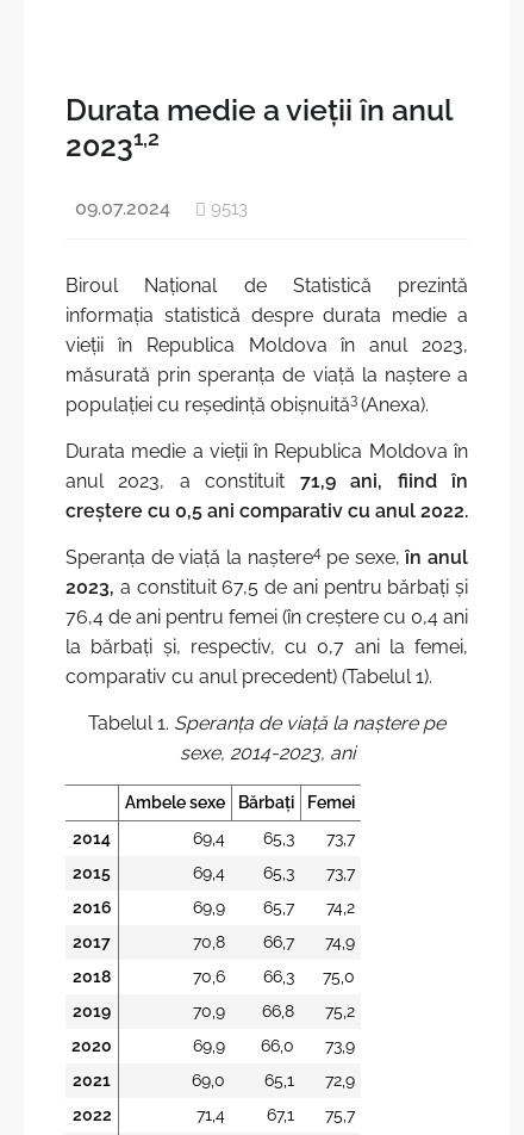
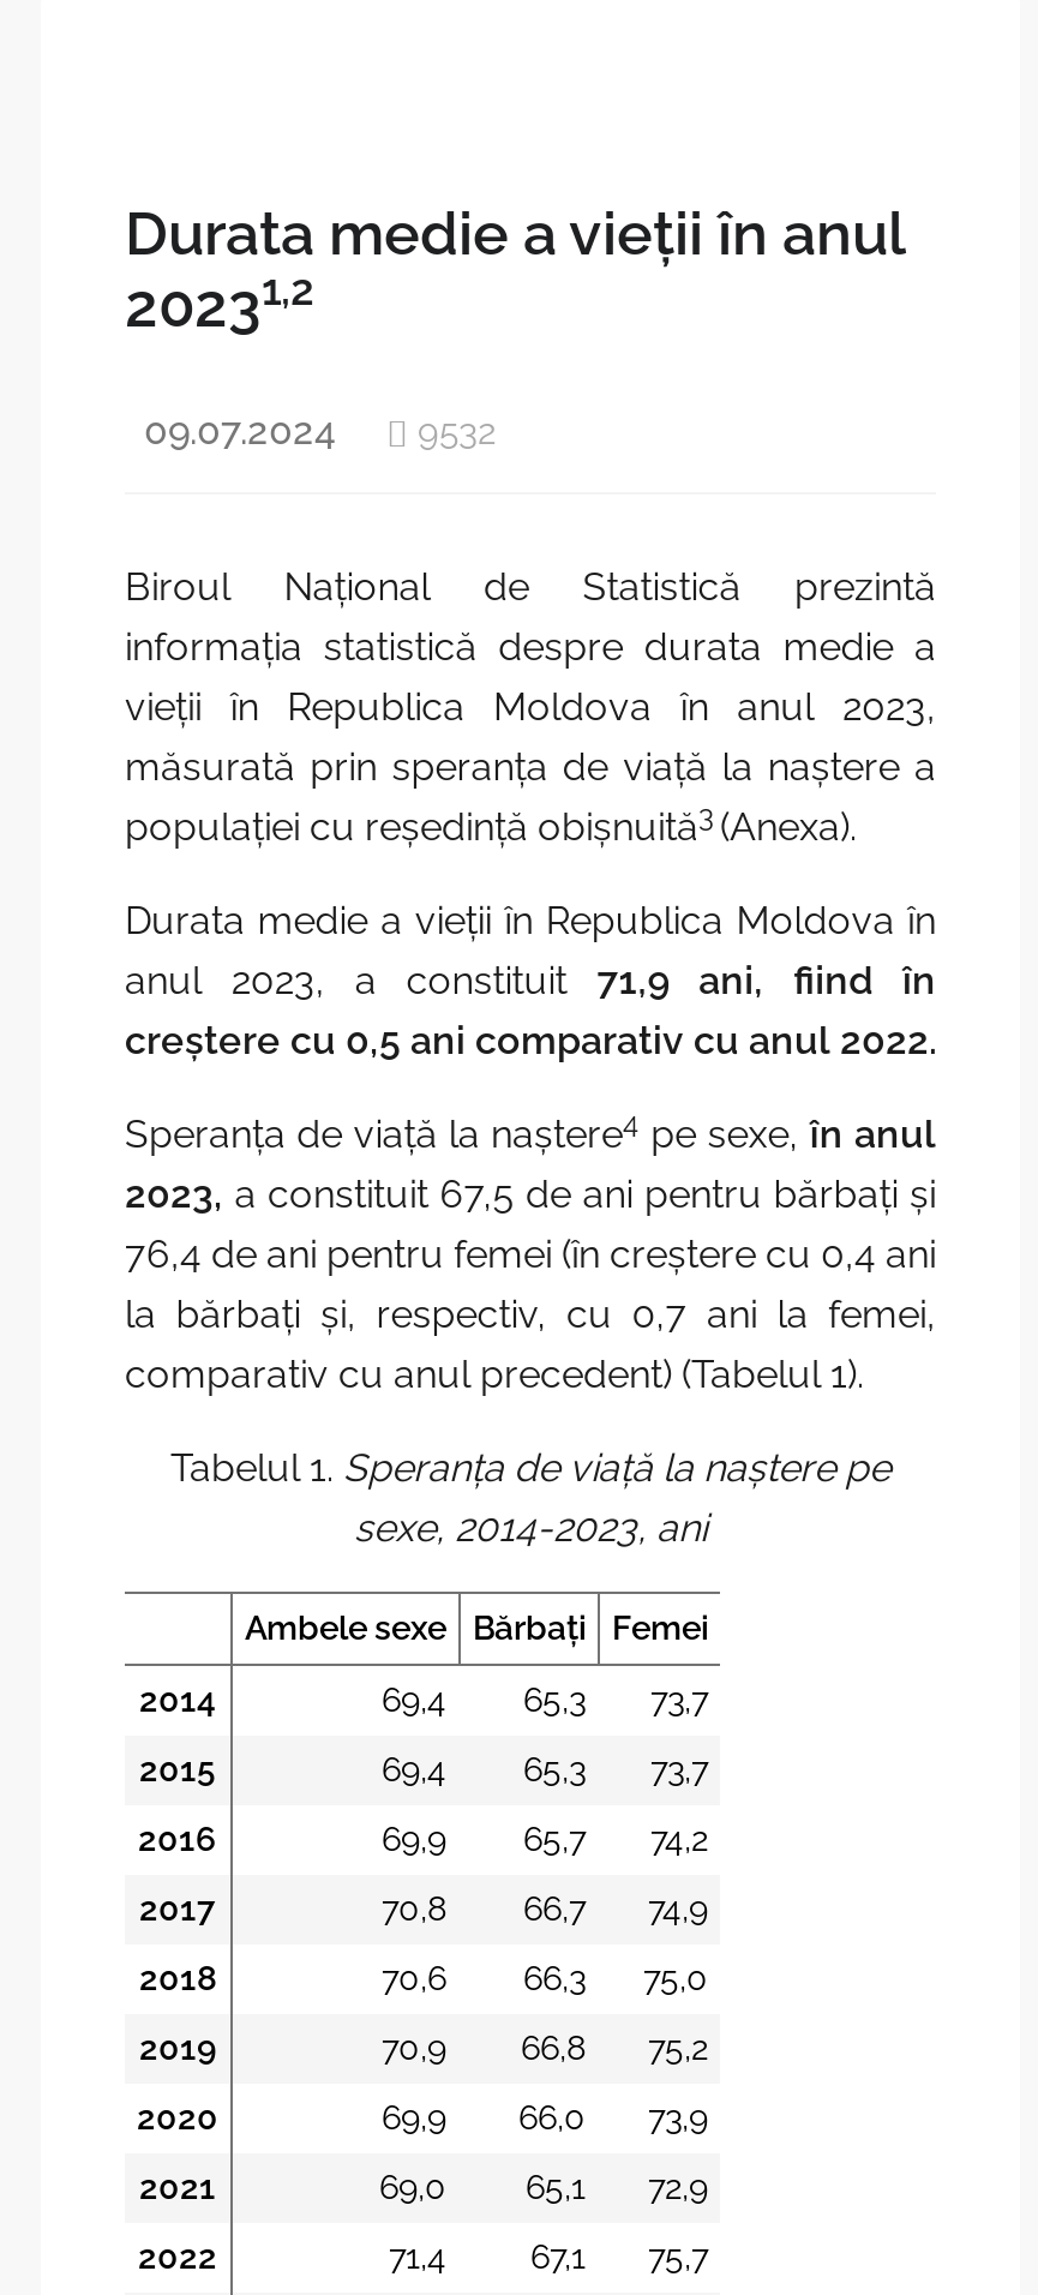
[75,197,248,219] 09.07.2024 9513 -> [144,408,497,454] 09.07.2024 9532

